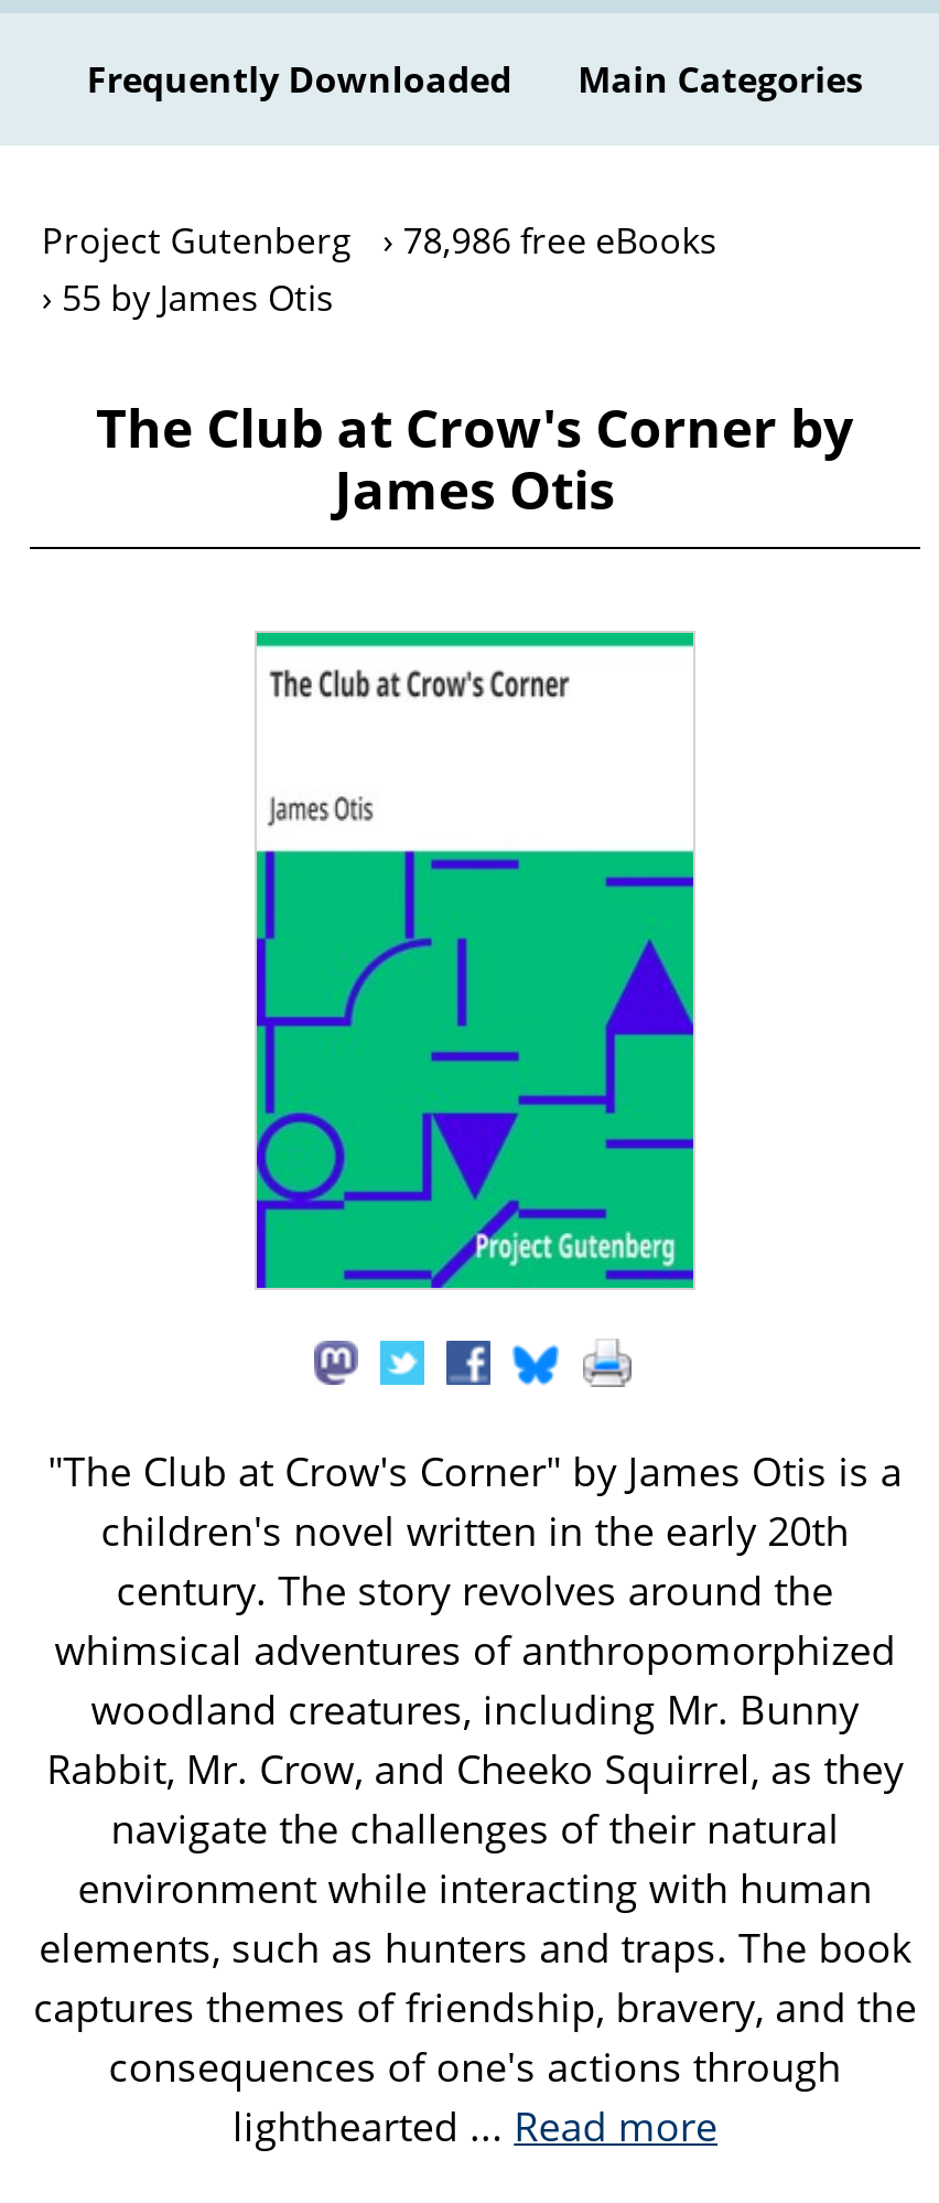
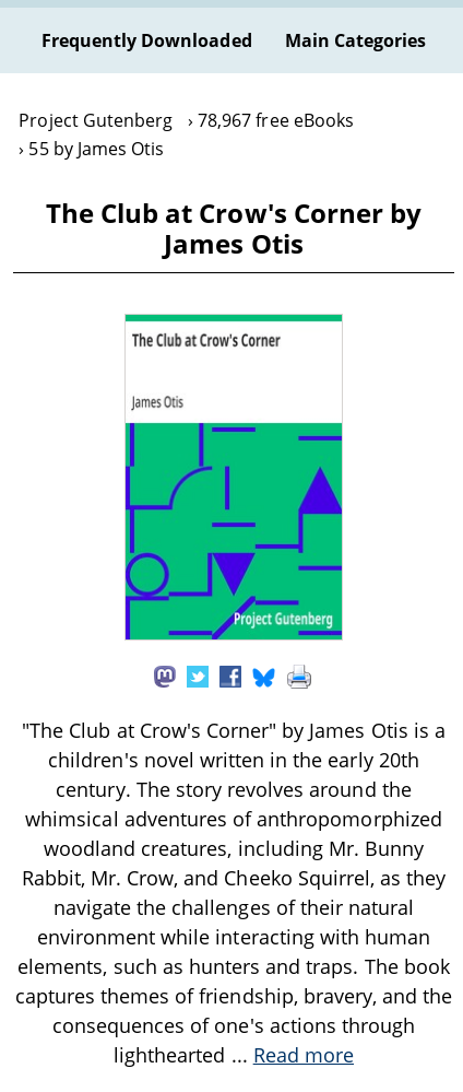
[42,216,717,265] Project Gutenberg 78,986 free eBooks -> [19,108,354,132] Project Gutenberg 78,967 free eBooks

